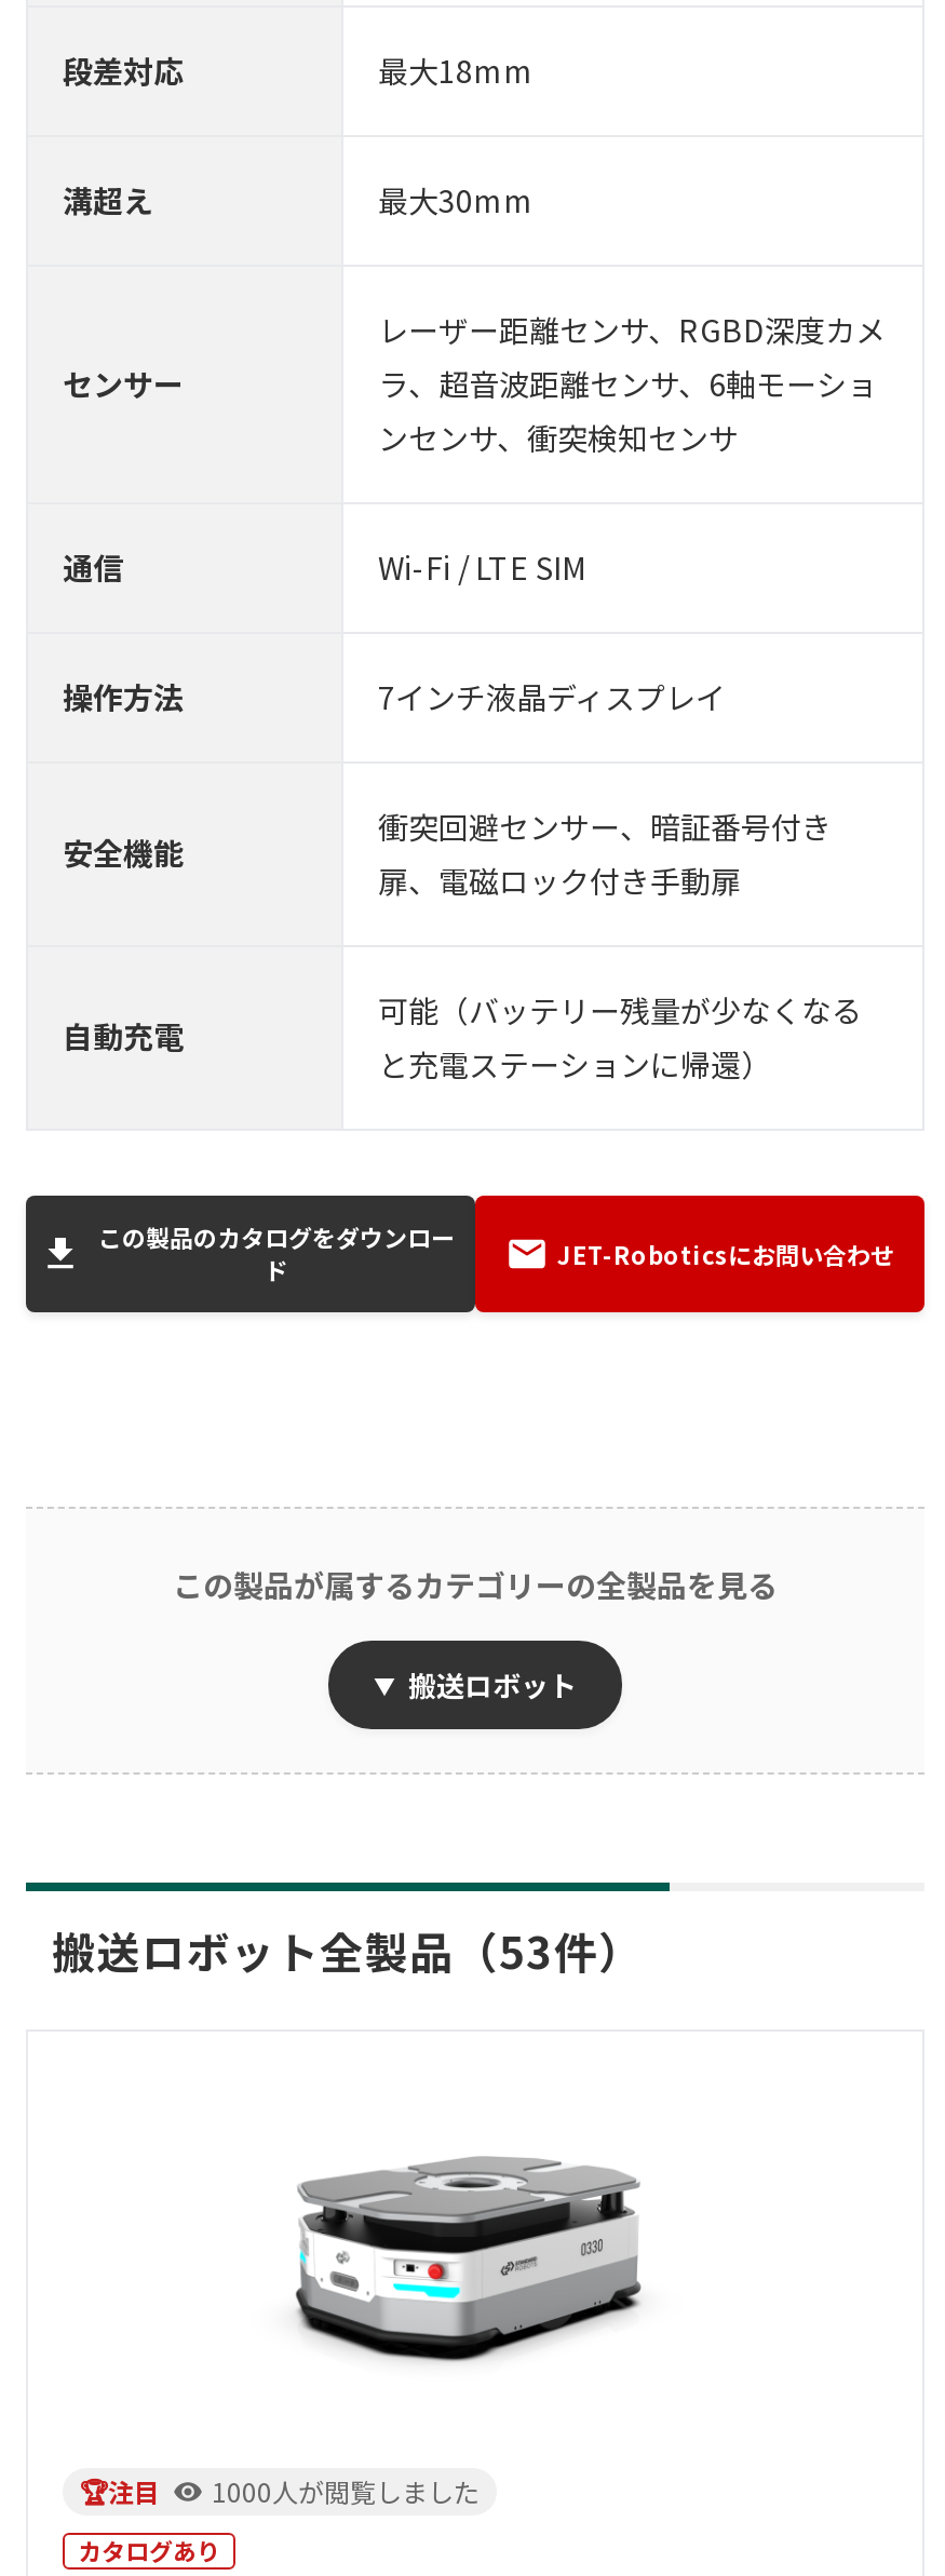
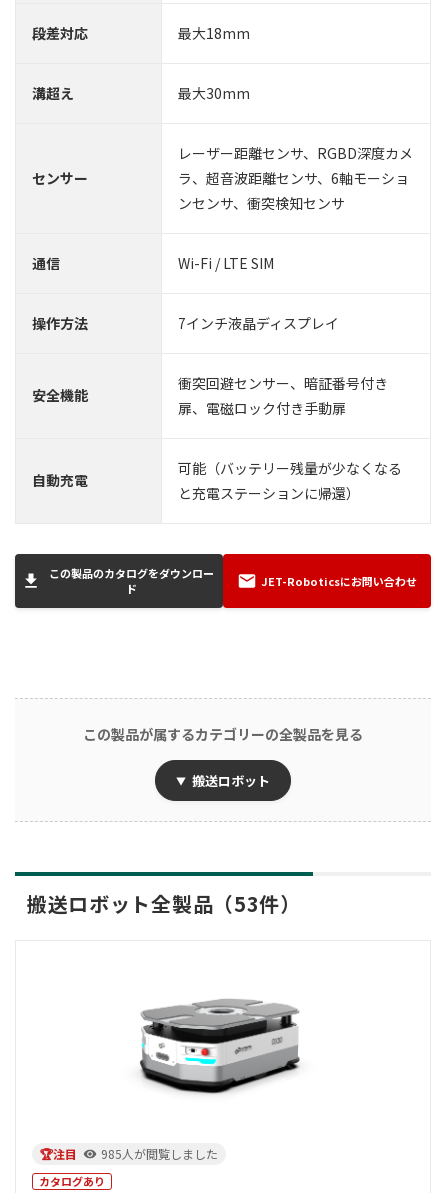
[212,2473,480,2510] 1000人が閲覧しました -> [101,1145,218,1162] 985人が閲覧しました

